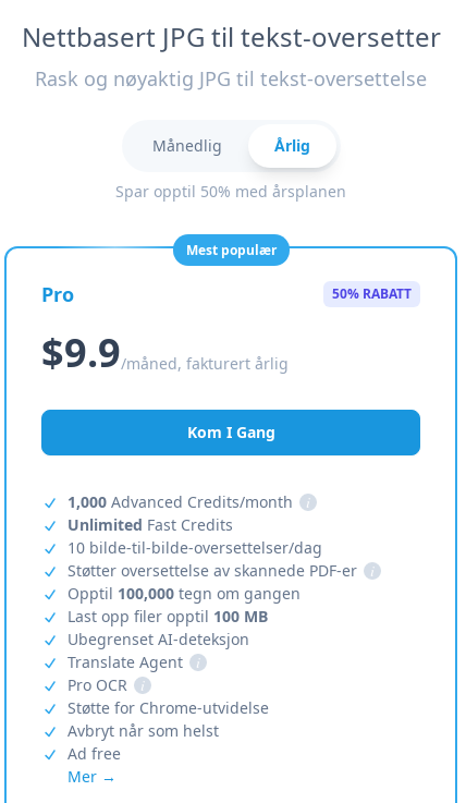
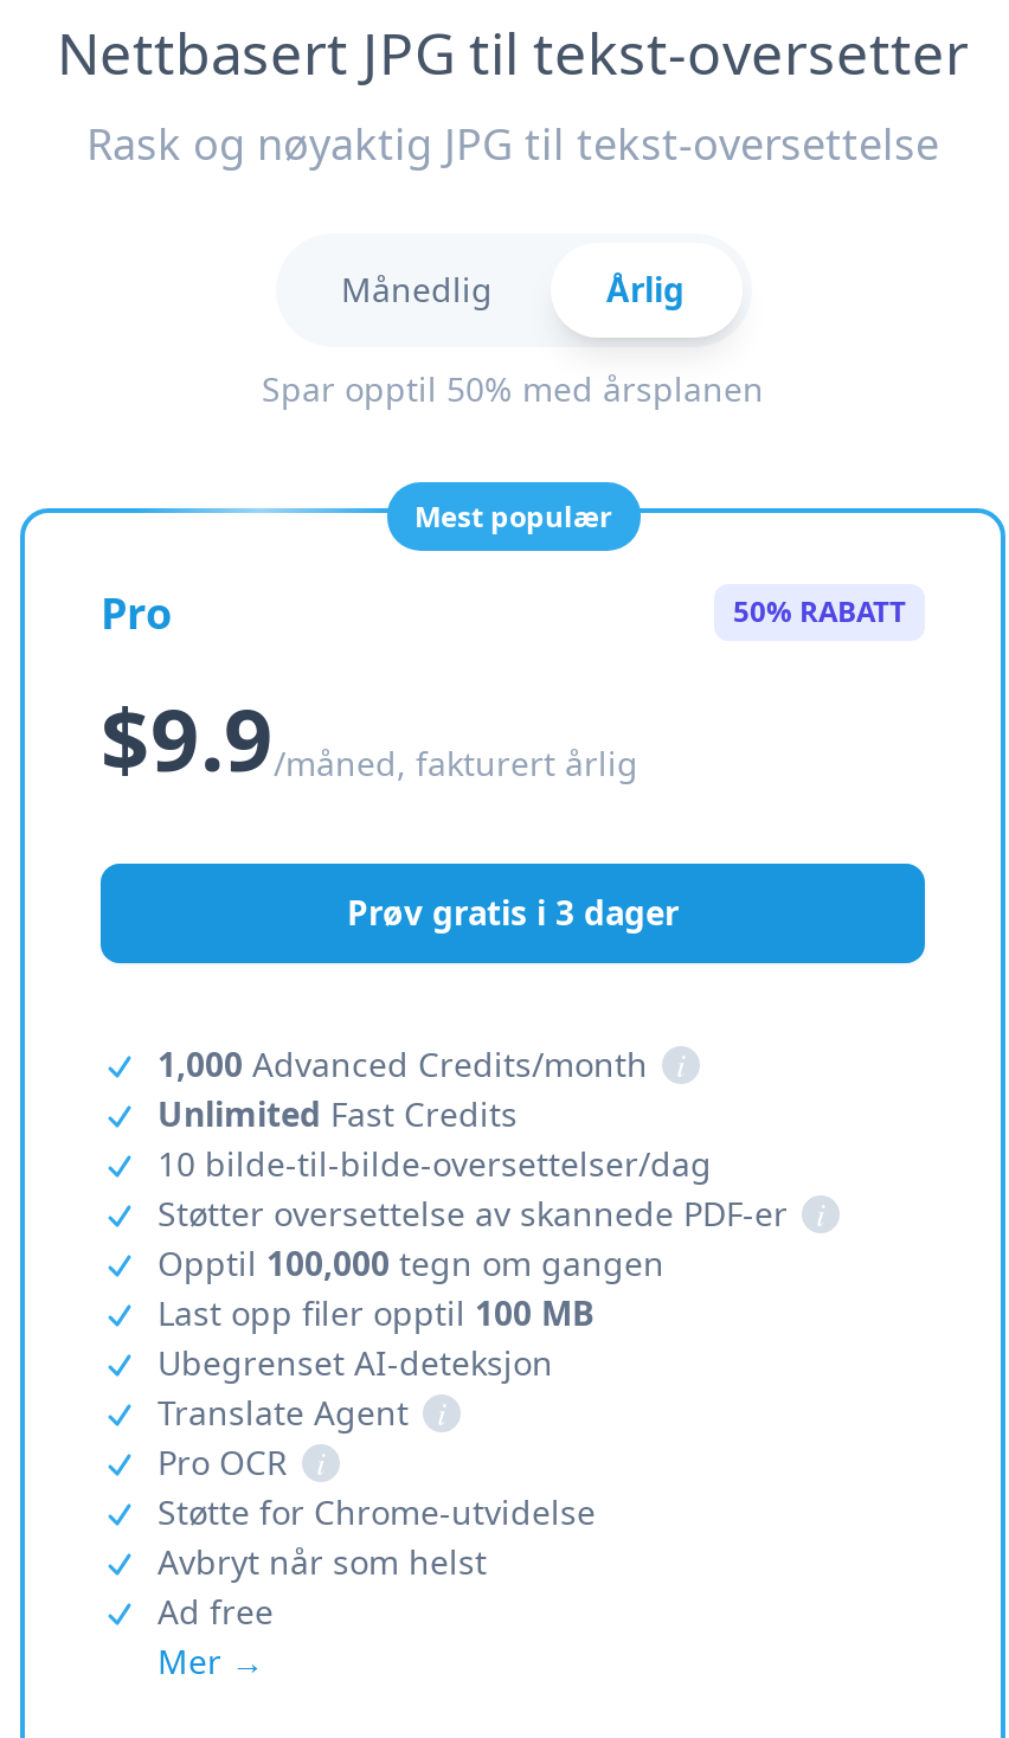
[187,422,275,442] Kom I Gang -> [347,890,679,935] Prøv gratis i 3 dager

